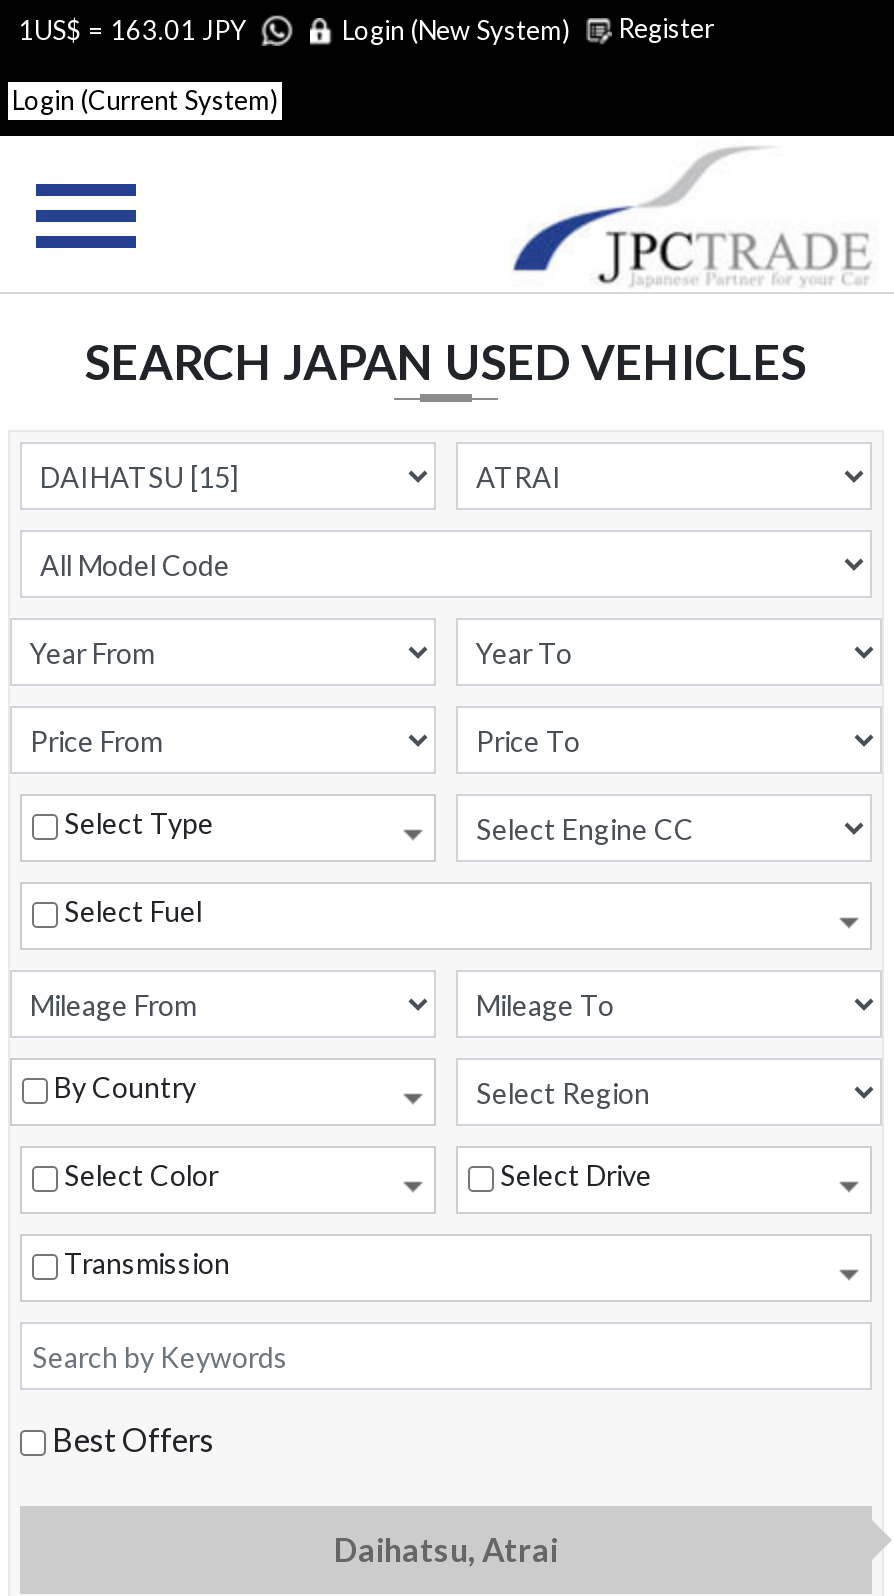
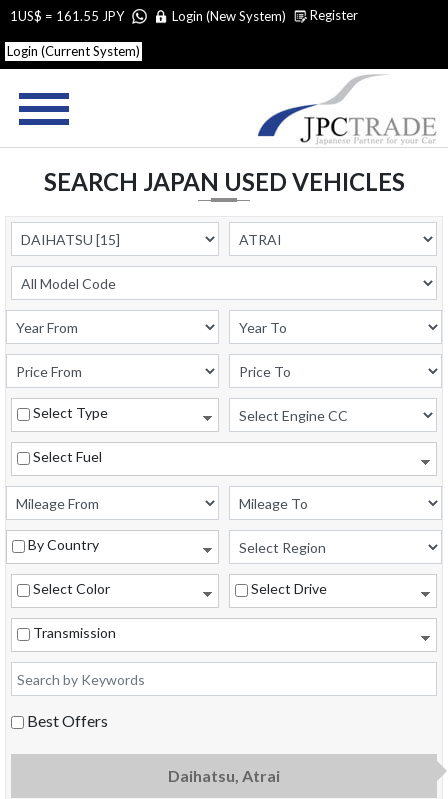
[12,14,246,46] 1US$ = 163.01 JPY -> [7,8,124,24] 1US$ = 161.55 JPY

